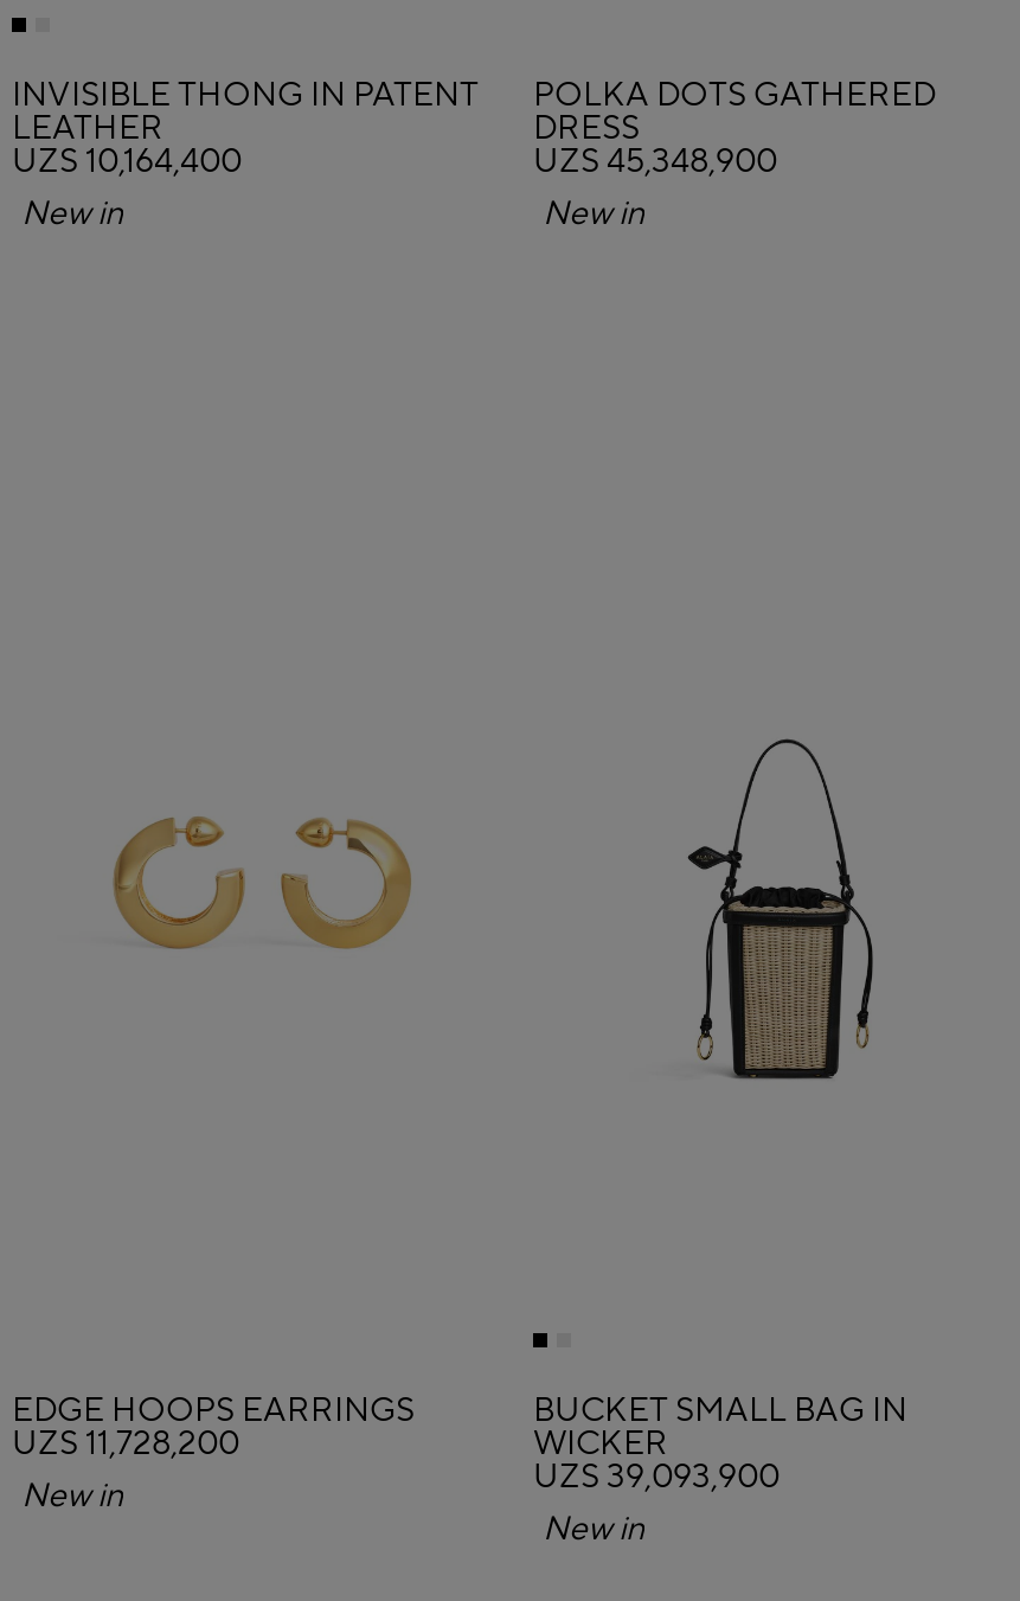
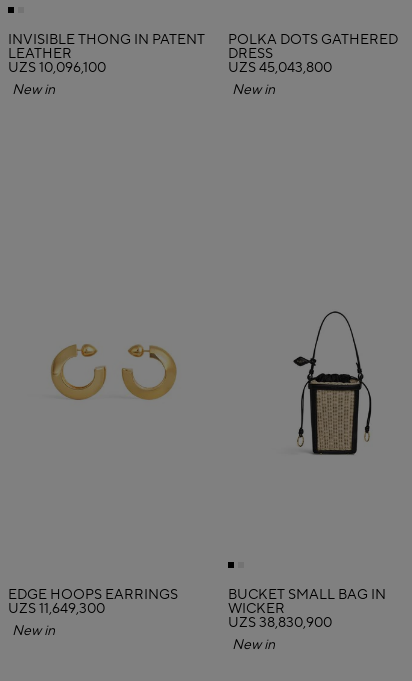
[12,142,242,185] UZS 10,164,400 -> [8,59,106,77] UZS 10,096,100
[533,142,777,185] UZS 45,348,900 -> [228,59,332,77] UZS 45,043,800
[12,1423,239,1466] UZS 11,728,200 -> [8,600,105,618] UZS 11,649,300
[533,1457,780,1499] UZS 39,093,900 -> [228,614,332,632] UZS 38,830,900

